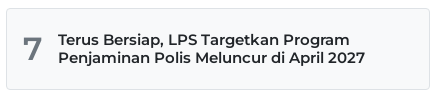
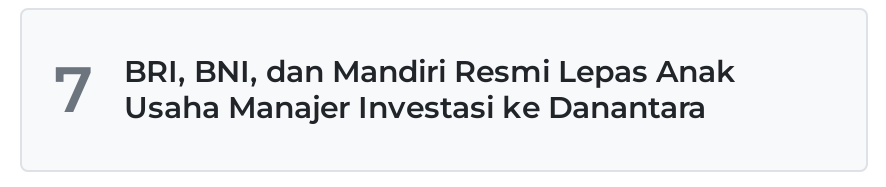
[58,30,365,67] Terus Bersiap, LPS Targetkan Program | Penjaminan Polis Meluncur di April 2027 -> [124,52,736,126] BRI, BNI, dan Mandiri Resmi Lepas Anak | Usaha Manajer Investasi ke Danantara

